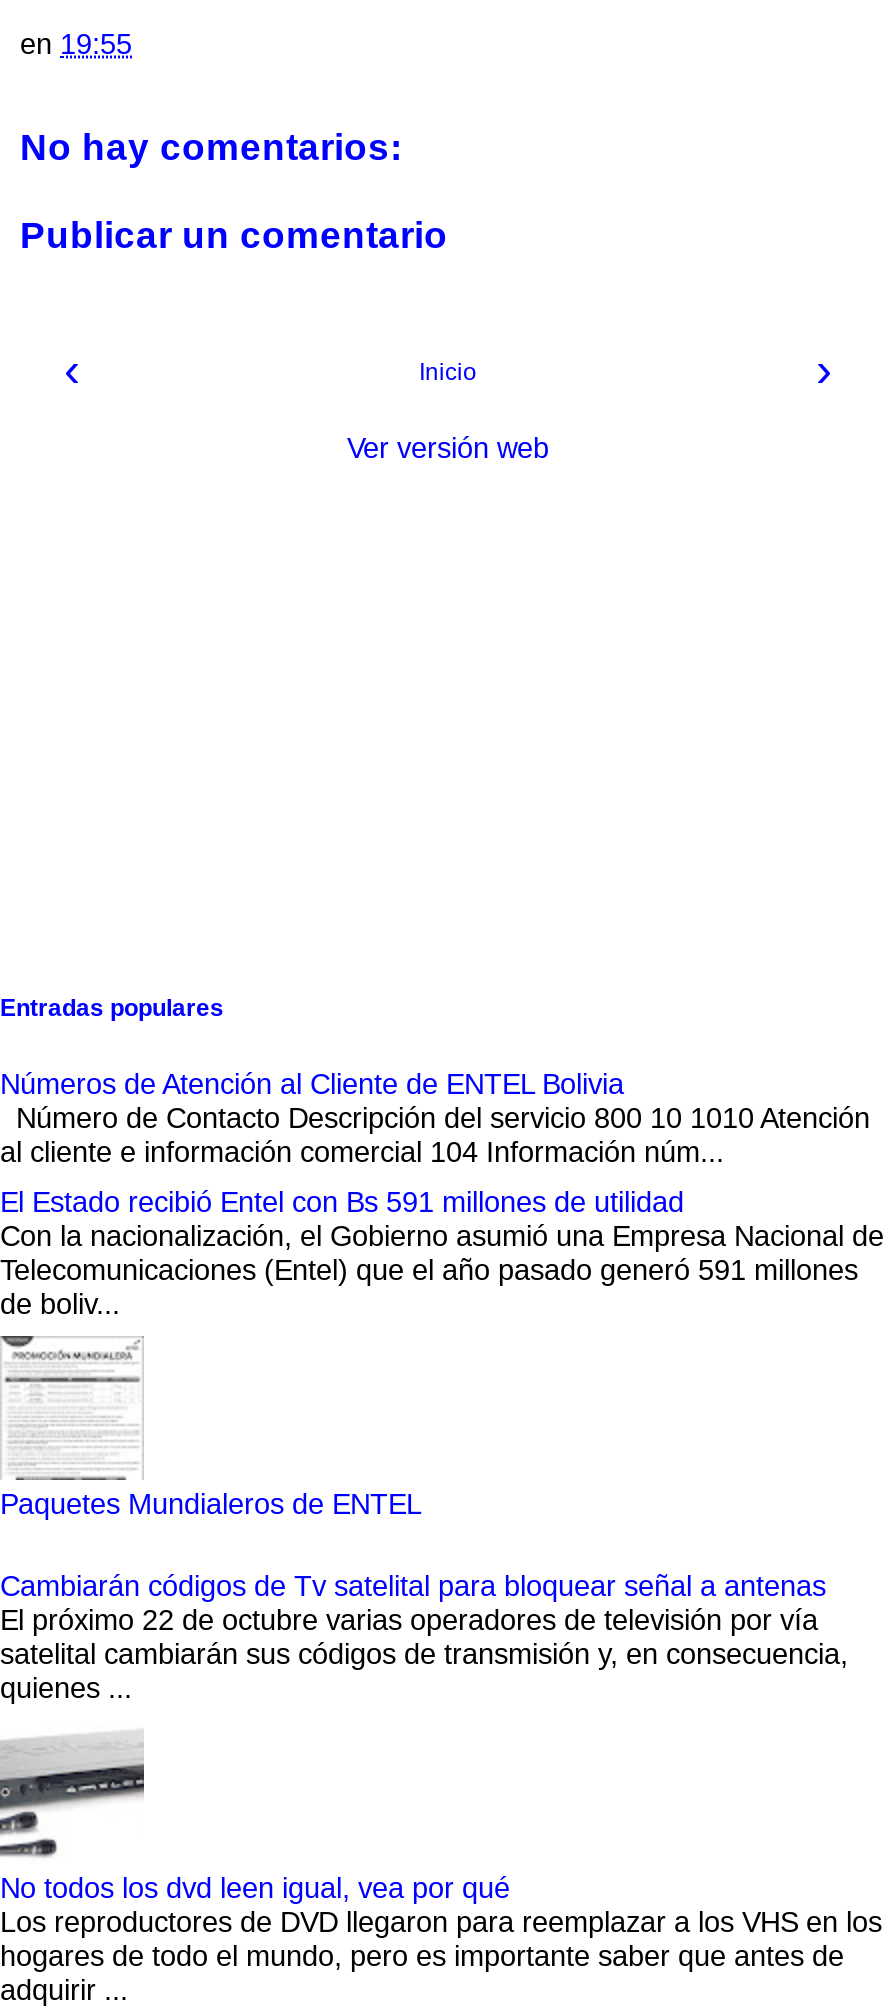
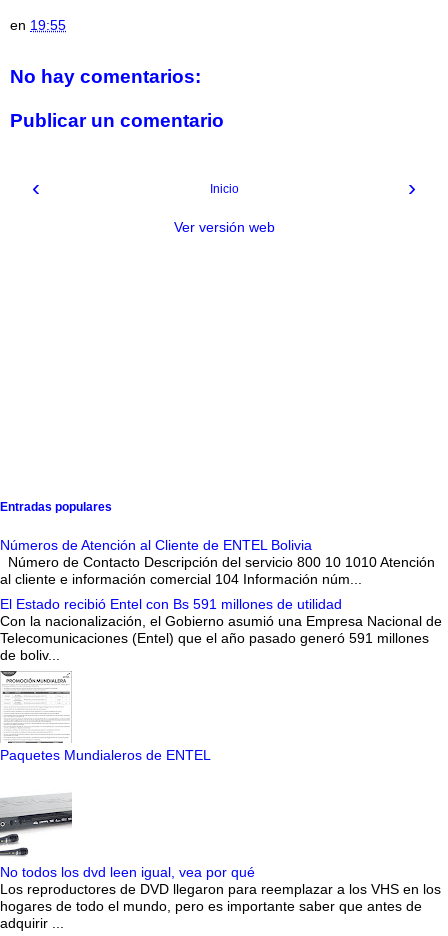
[0,1570,848,1704] Cambiarán códigos de Tv satelital para bloquear señal a antenas | El próximo 22 de octubre varias operadores de televisión por vía | satelital cambiarán sus códigos de transmisión y, en consecuencia, | quienes ... -> none

